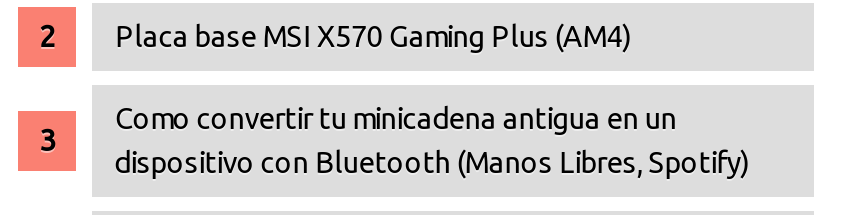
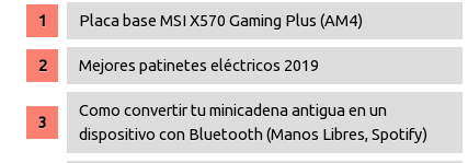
none -> [79,56,319,74] Mejores patinetes eléctricos 2019

